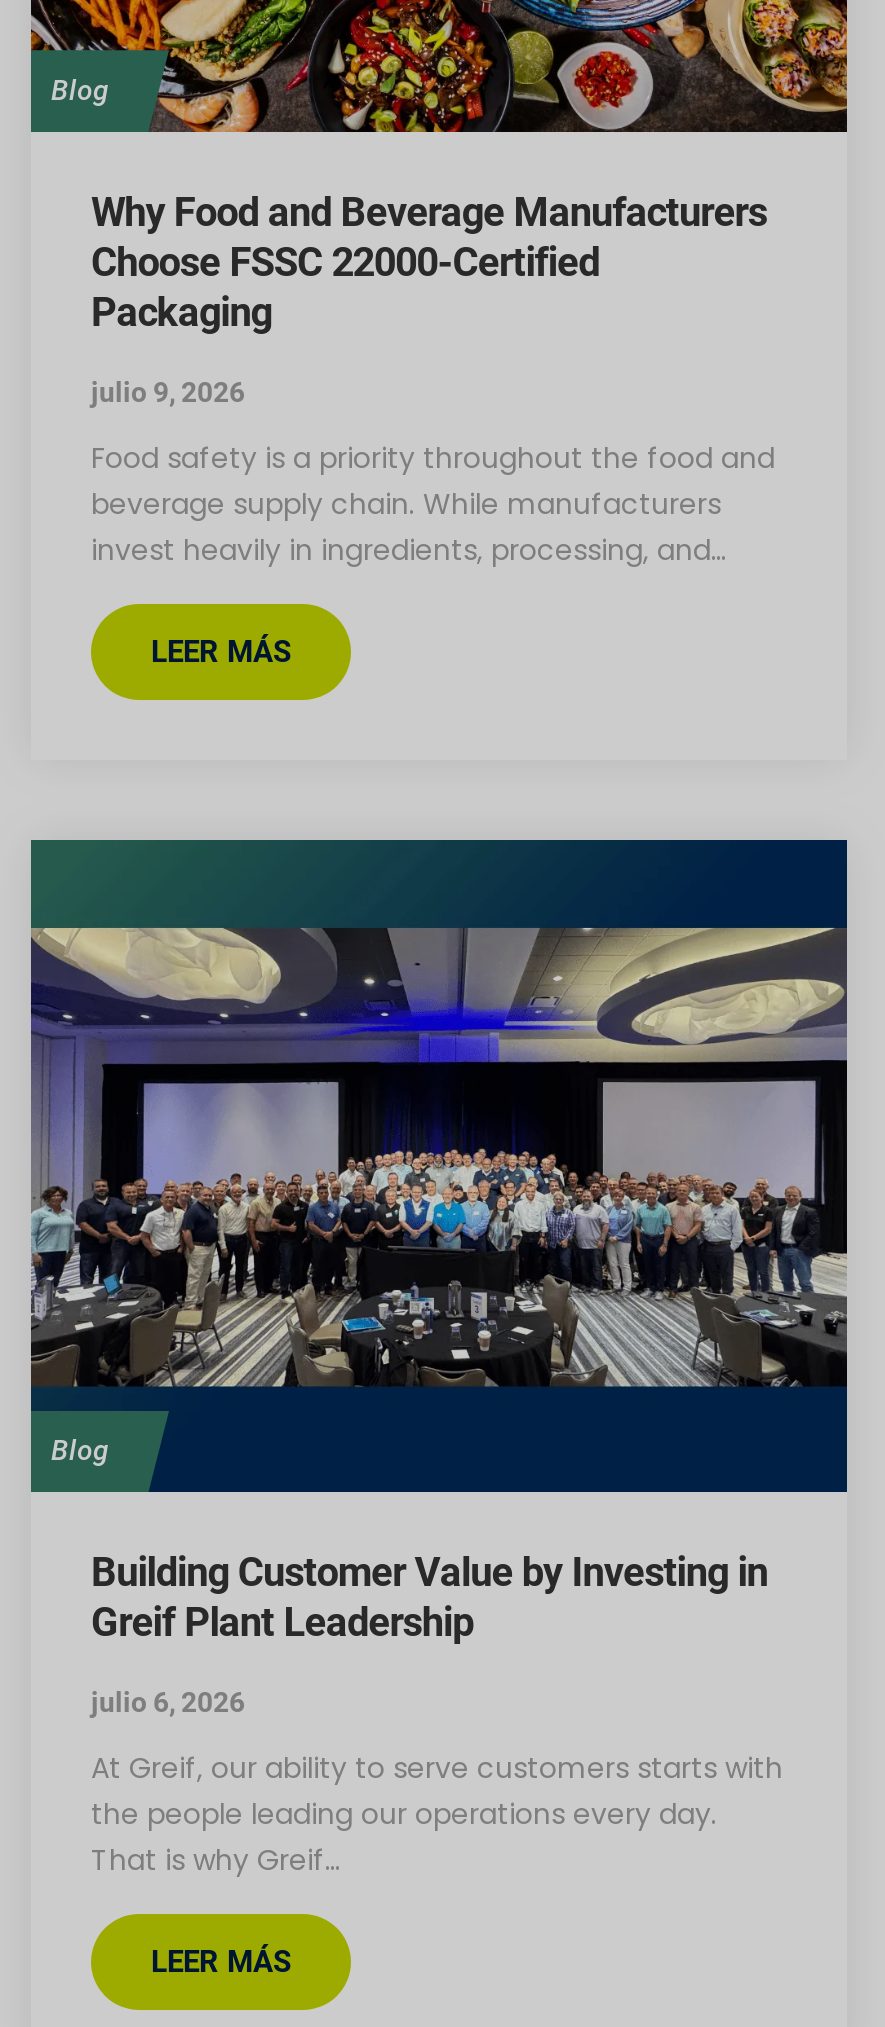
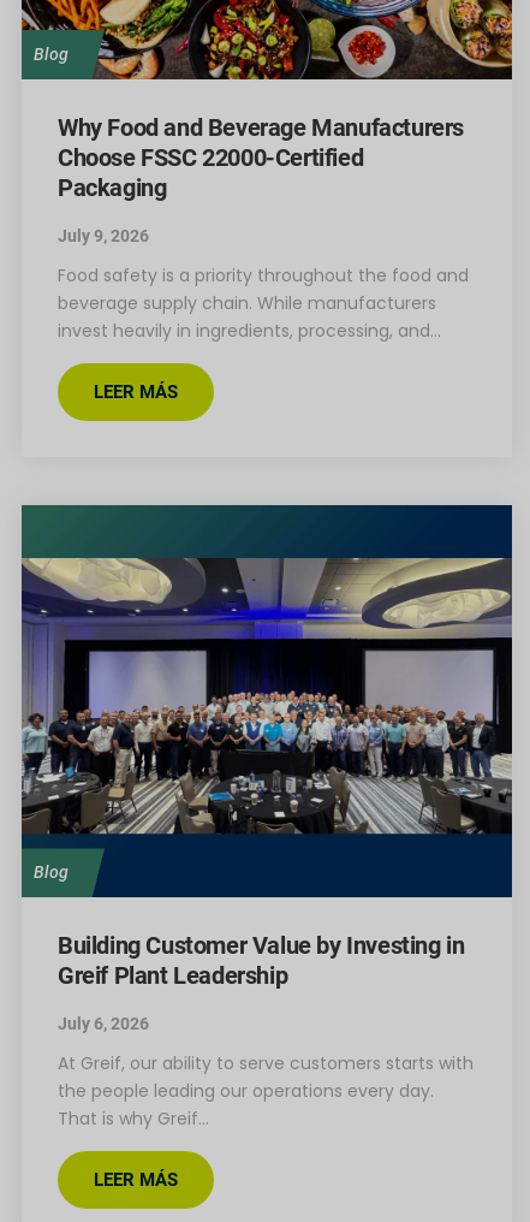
[91,376,245,408] julio 9, 2026 -> [58,226,149,245] July 9, 2026
[91,1687,245,1719] julio 6, 2026 -> [58,1015,149,1034] July 6, 2026

